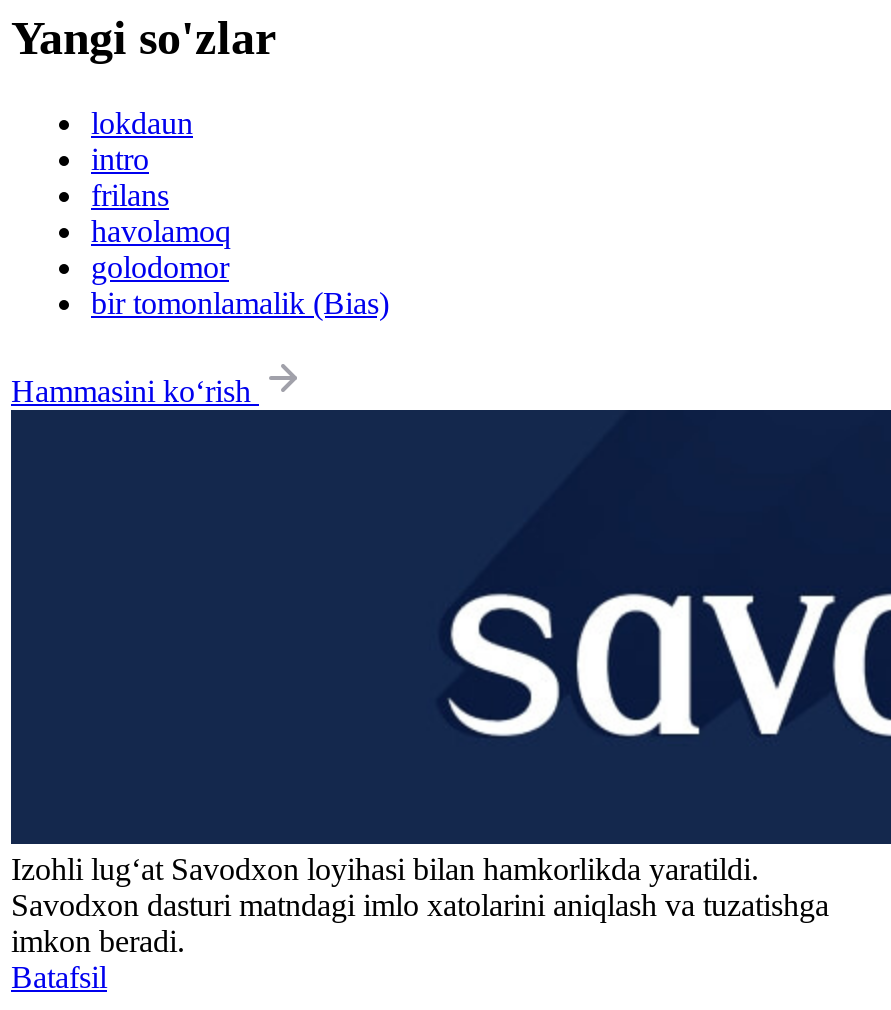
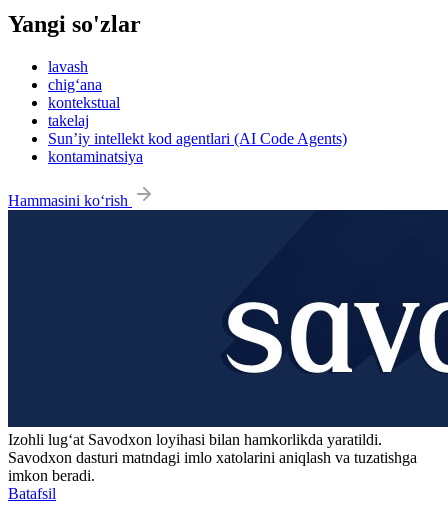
[91,106,389,320] lokdaun | intro | frilans | havolamoq | golodomor | bir tomonlamalik (Bias) -> [48,58,347,165] lavash | chig‘ana | kontekstual | takelaj | Sun’iy intellekt kod agentlari (AI Code Agents) | kontaminatsiya

